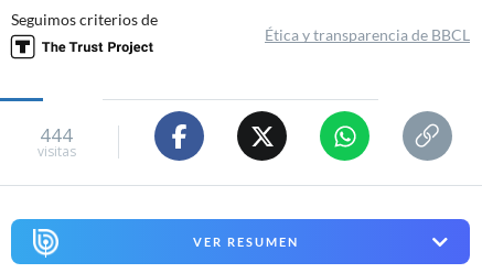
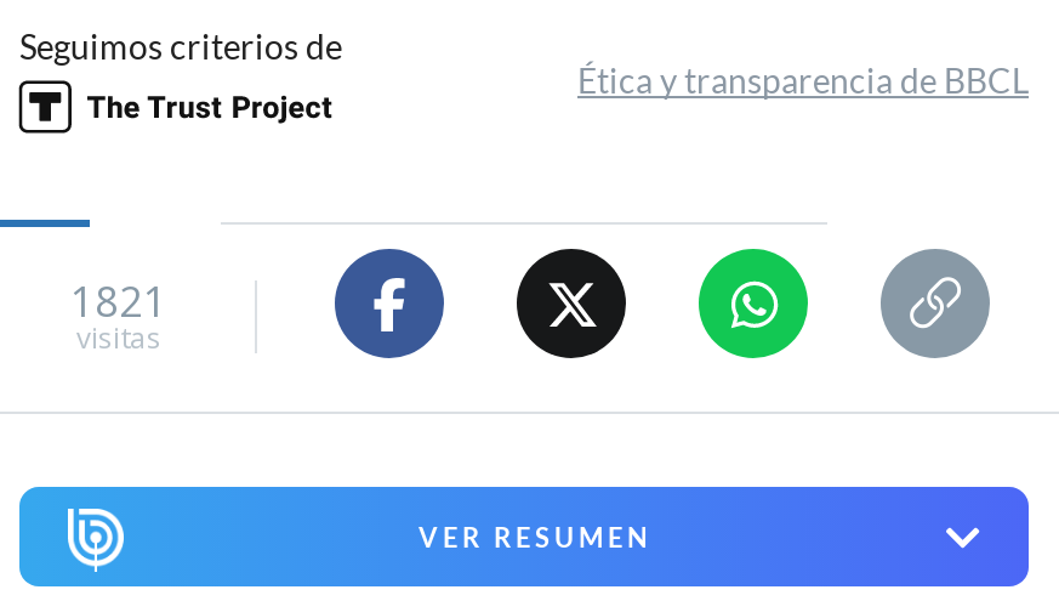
[40,122,73,148] 444 -> [70,273,167,329] 1821

